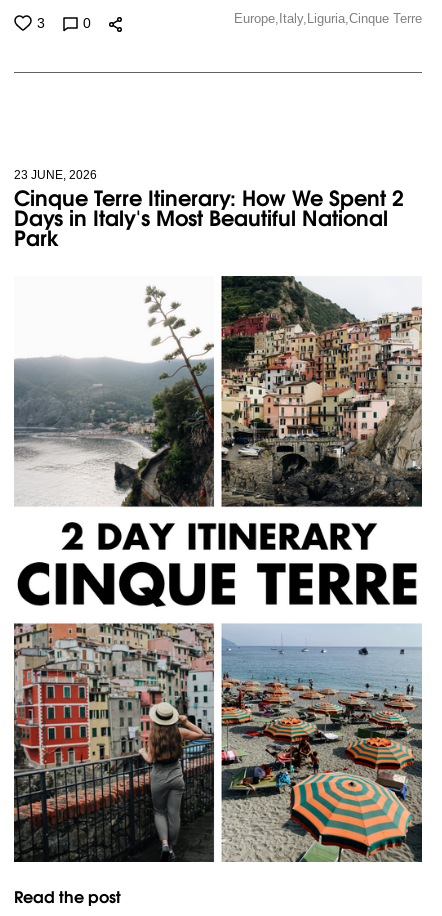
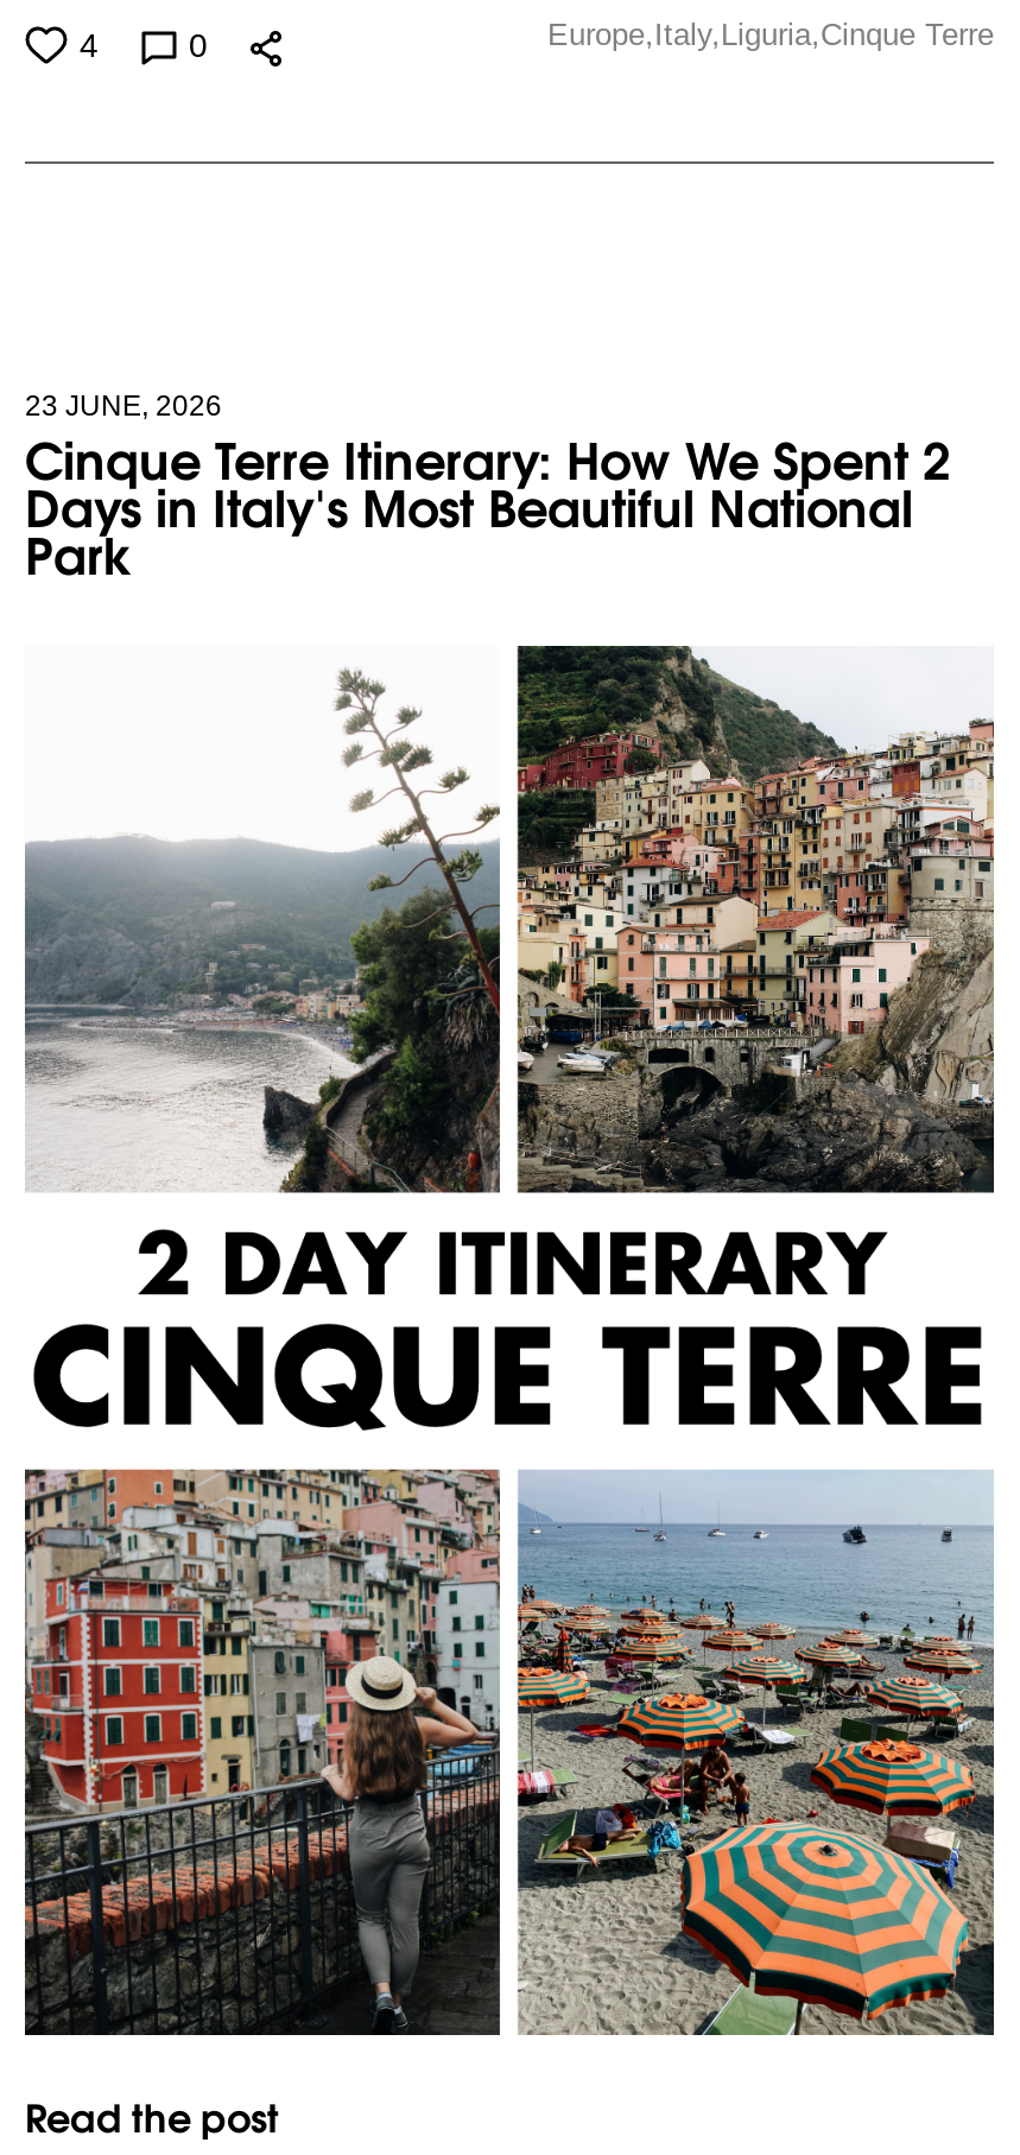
[37,15,45,31] 3 -> [80,27,99,65] 4

